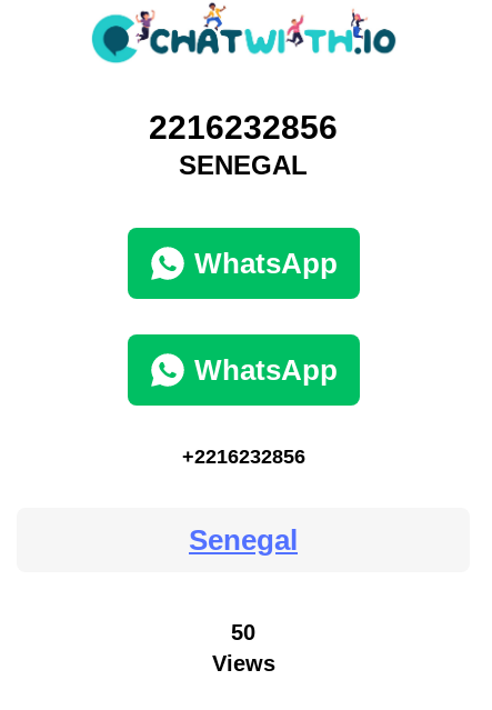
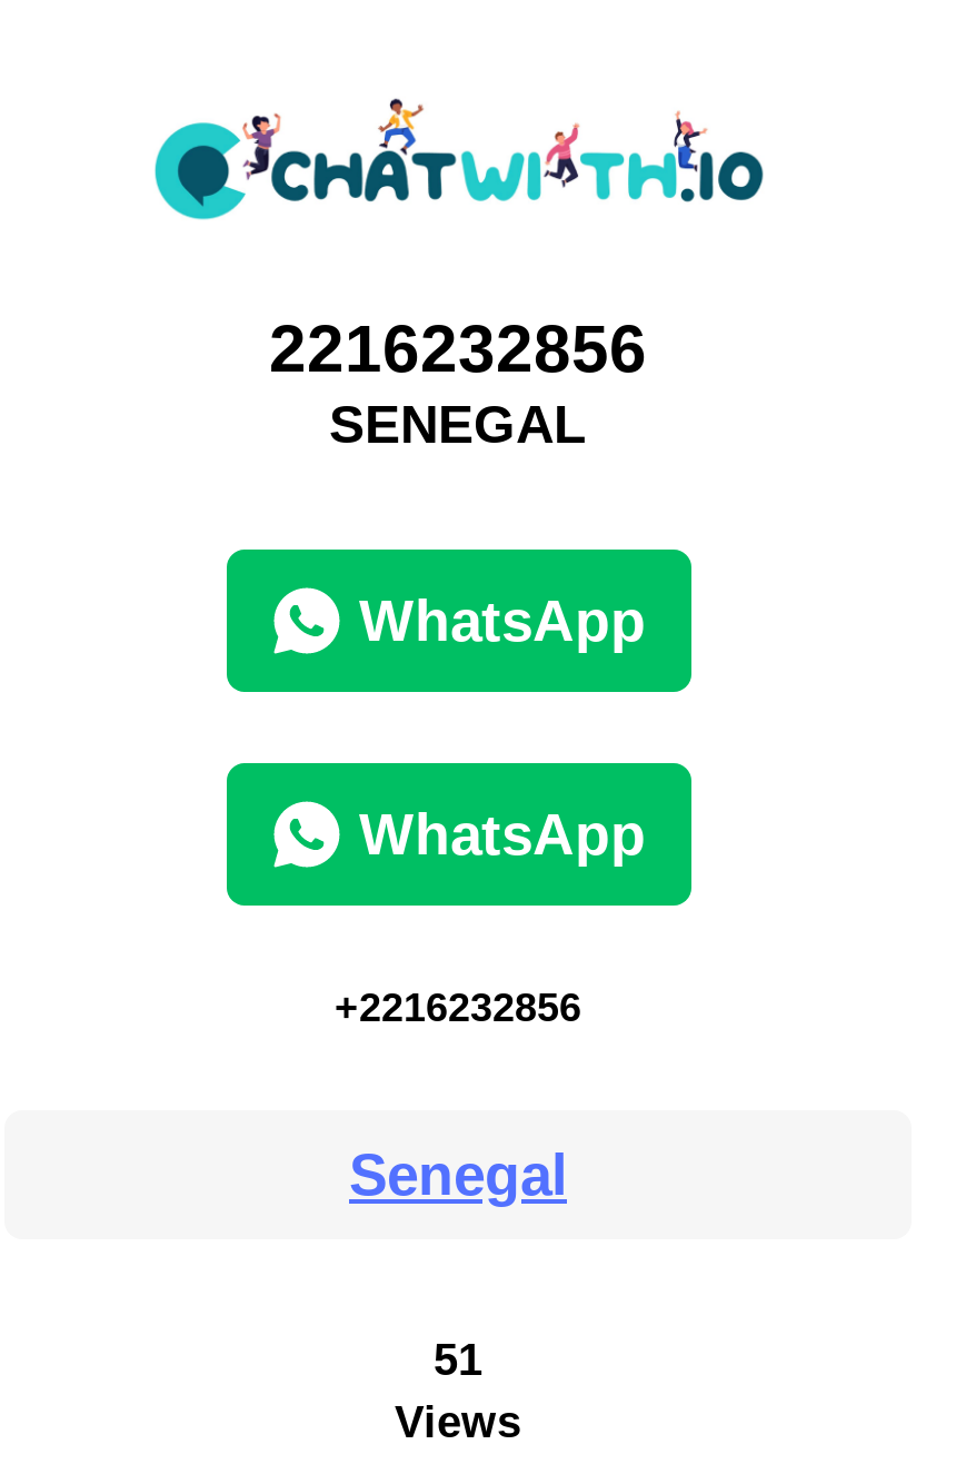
[231,620,255,644] 50 -> [434,1334,482,1383] 51

